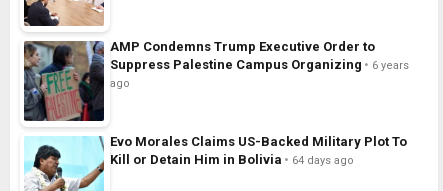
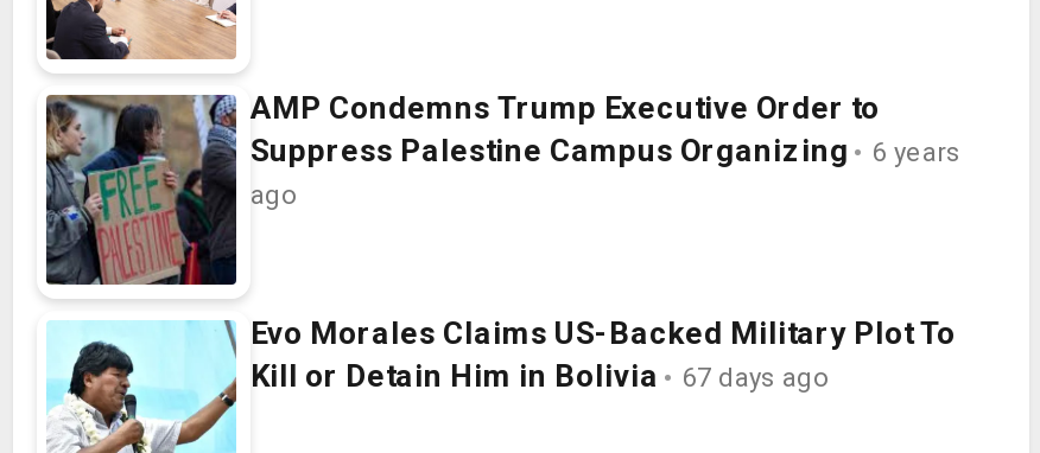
[110,152,354,167] Kill or Detain Him in Bolivia 64 days ago -> [251,360,830,395] Kill or Detain Him in Bolivia 67 days ago

